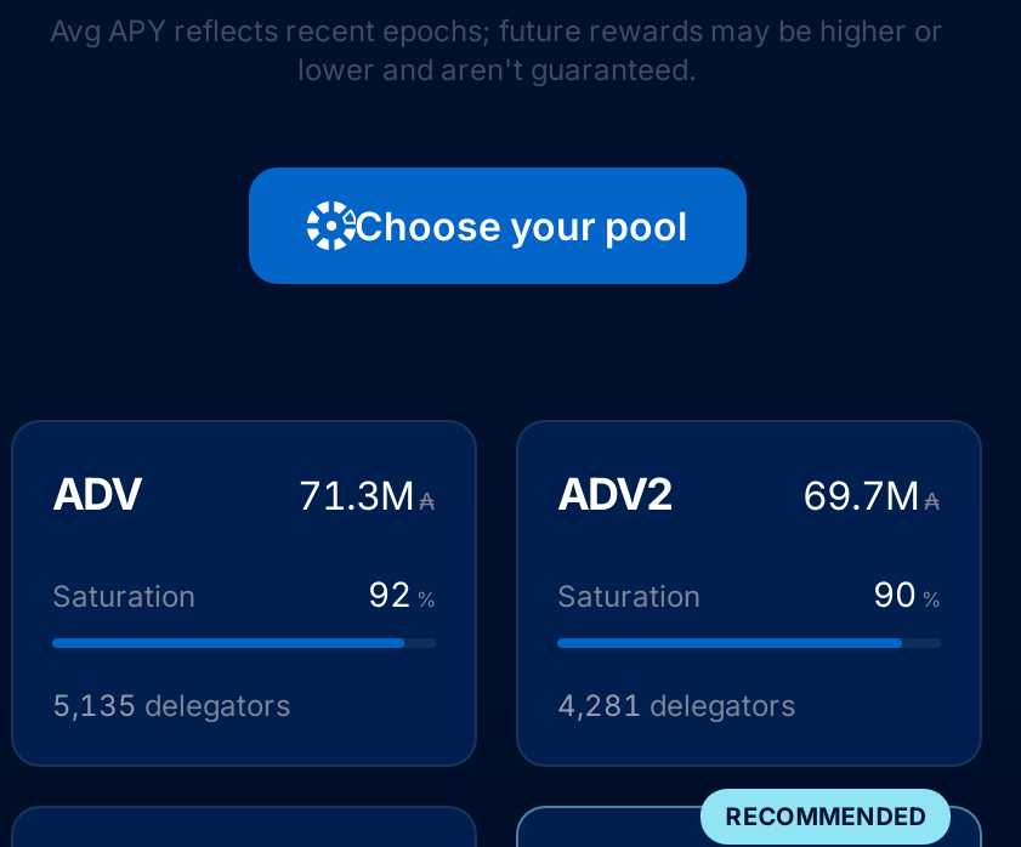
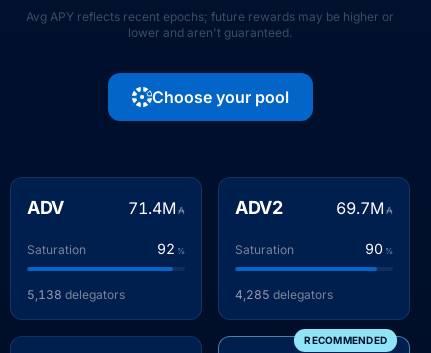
[297,471,436,519] 71.3M ₳ -> [128,198,185,218] 71.4M ₳
[52,687,290,723] 5,135 delegators -> [27,287,125,302] 5,138 delegators
[557,687,795,723] 4,281 delegators -> [235,287,333,302] 4,285 delegators

